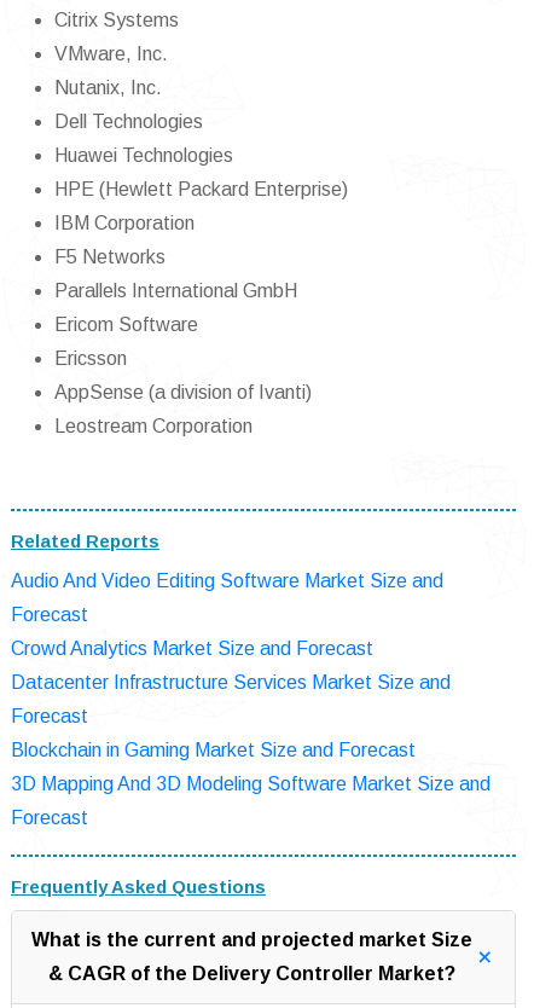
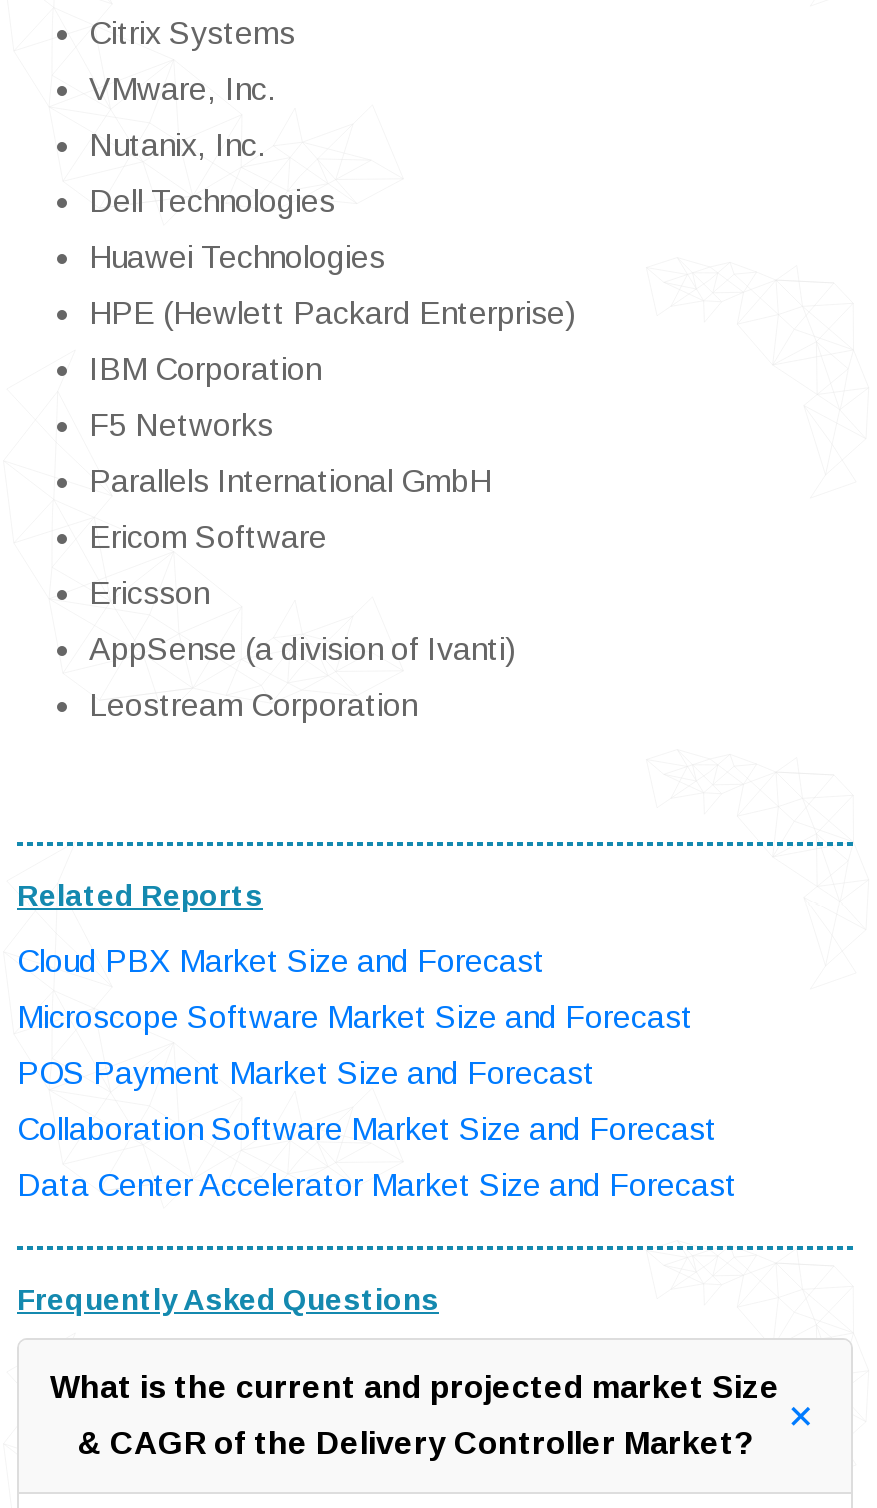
[11,571,491,828] Audio And Video Editing Software Market Size and | Forecast | Crowd Analytics Market Size and Forecast | Datacenter Infrastructure Services Market Size and | Forecast | Blockchain in Gaming Market Size and Forecast | 3D Mapping And 3D Modeling Software Market Size and | Forecast -> [17,944,737,1202] Cloud PBX Market Size and Forecast | Microscope Software Market Size and Forecast | POS Payment Market Size and Forecast | Collaboration Software Market Size and Forecast | Data Center Accelerator Market Size and Forecast

